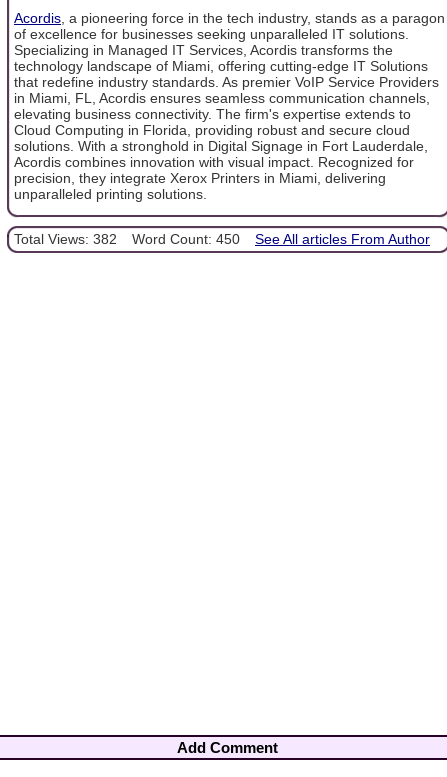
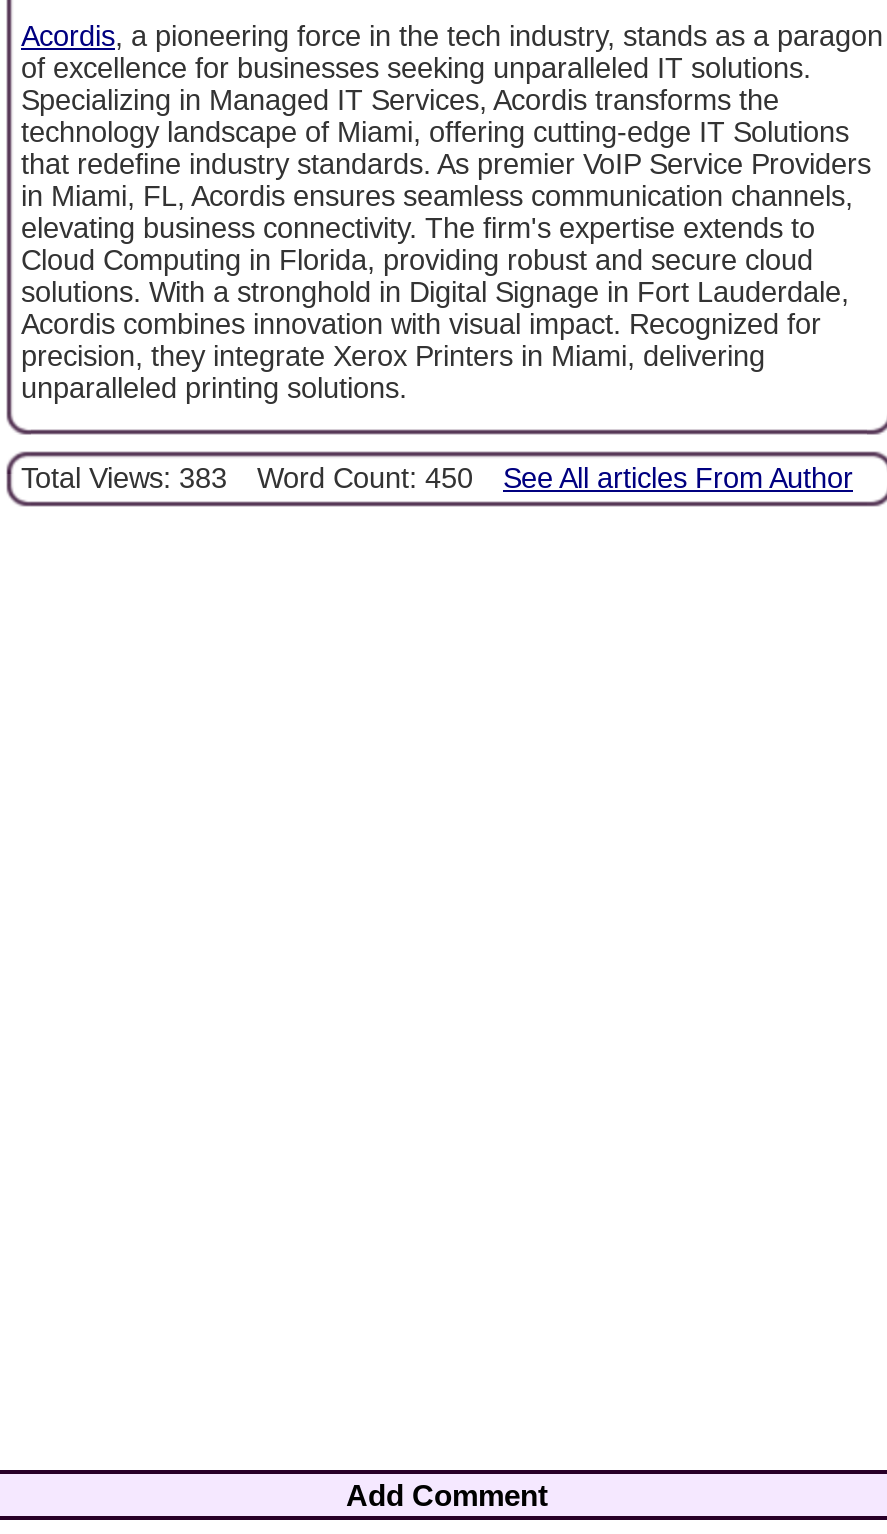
[14,231,430,247] Total Views: 382 Word Count: 450 See All articles From Author -> [21,462,853,494] Total Views: 383 Word Count: 450 See All articles From Author

